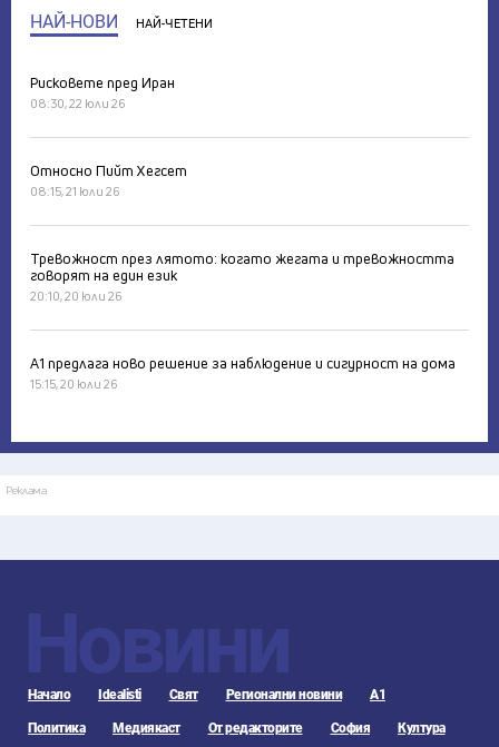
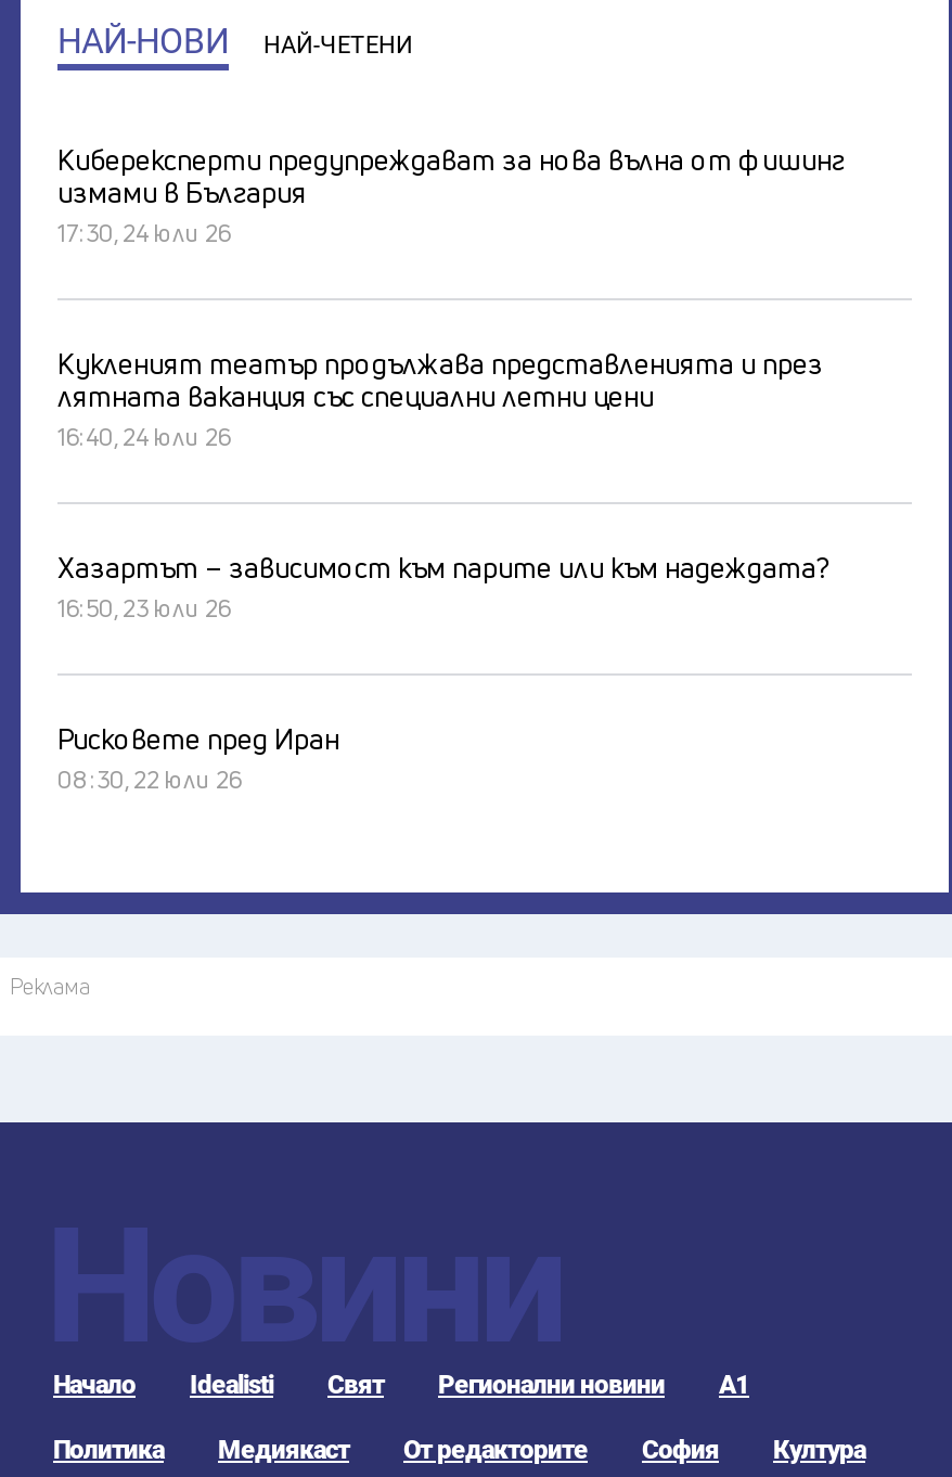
none -> [57,140,845,624] Киберексперти предупреждават за нова вълна от фишинг | измами в България | 17:30, 24 юли 26 | Кукленият театър продължава представленията и през | лятната ваканция със специални летни цени | 16:40, 24 юли 26 | Хазартът – зависимост към парите или към надеждата? | 16:50, 23 юли 26
moved [30,72,175,111] -> [57,719,339,795]: Рисковете пред Иран | 08:30, 22 юли 26
[30,160,456,392] Относно Пийт Хегсет | 08:15, 21 юли 26 | Тревожност през лятото: когато жегата и тревожността | говорят на един език | 20:10, 20 юли 26 | А1 предлага ново решение за наблюдение и сигурност на дома | 15:15, 20 юли 26 -> none

